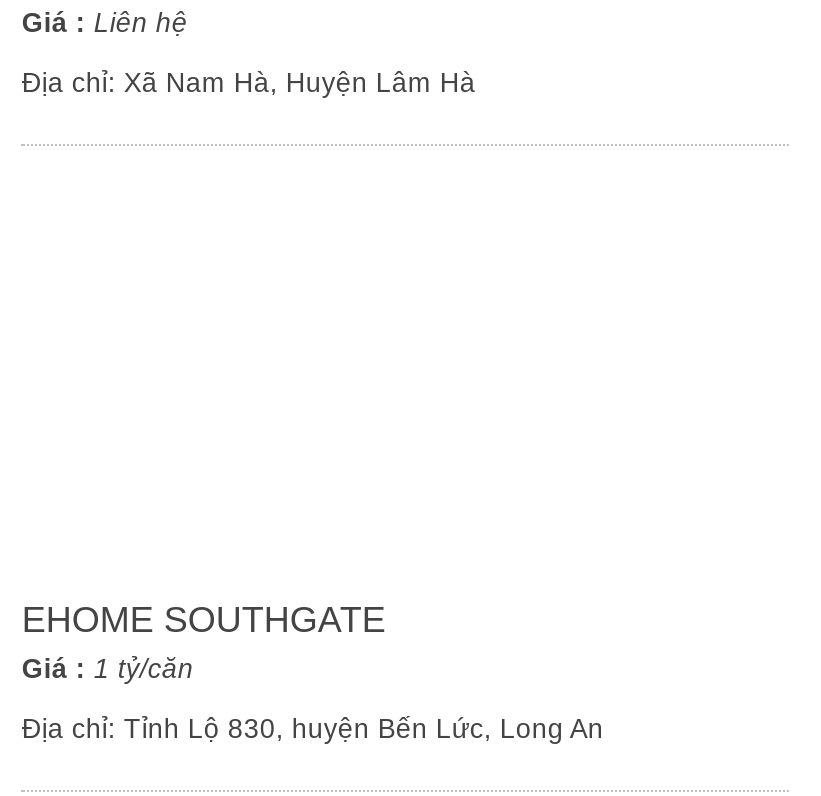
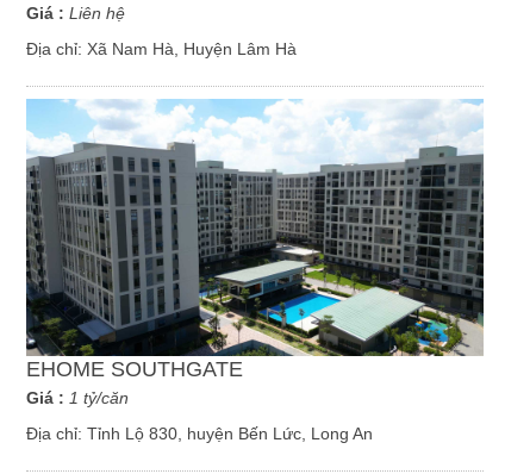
none -> [25,98,485,357] [image]

